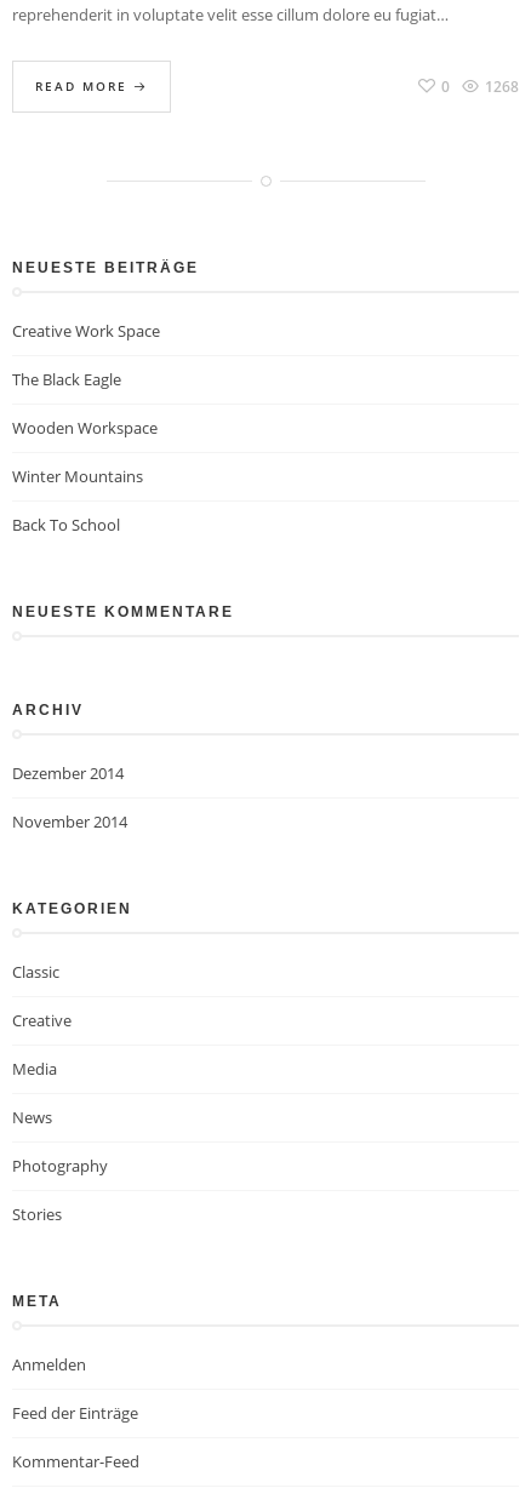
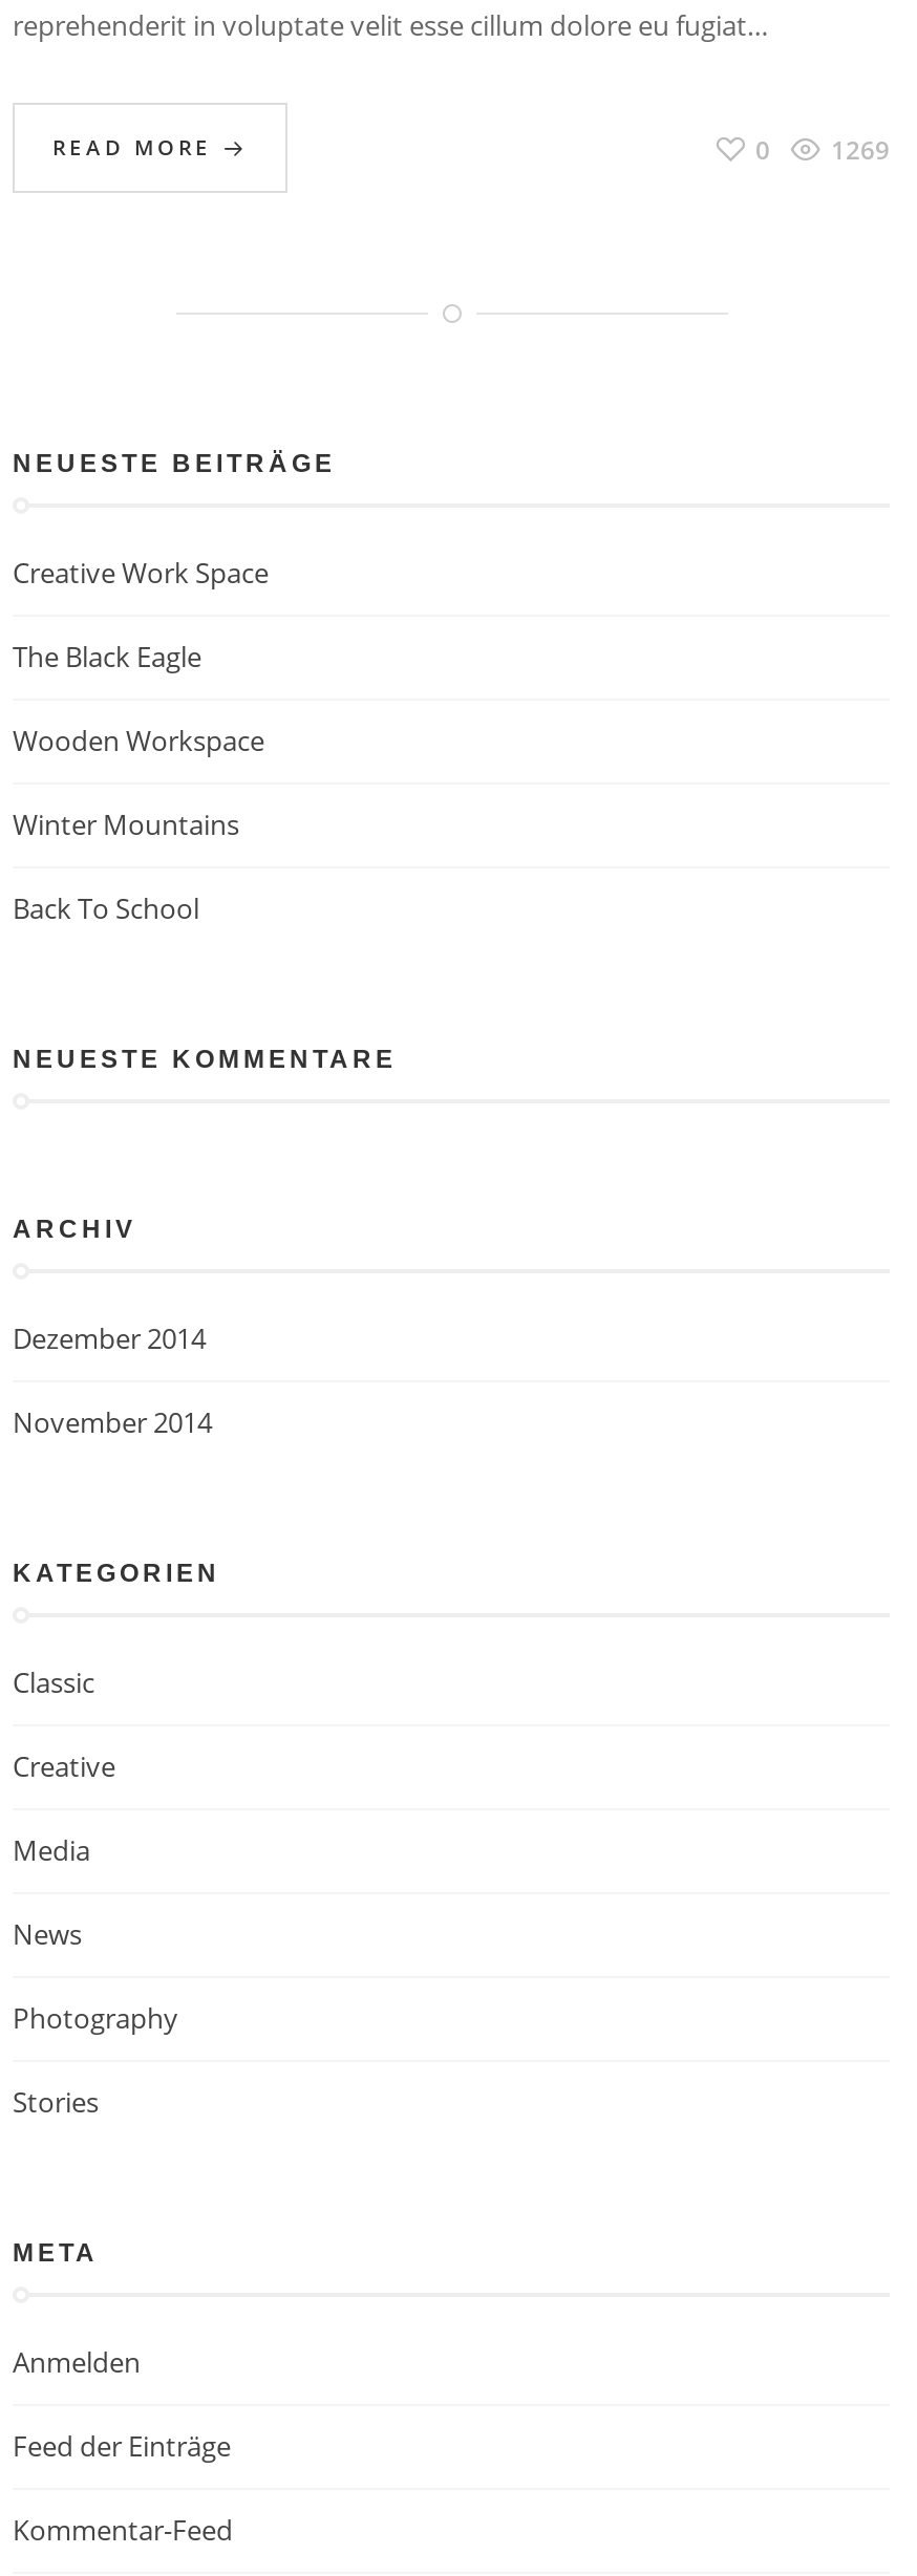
[441,76,519,97] 0 1268 -> [755,132,890,168] 0 1269

